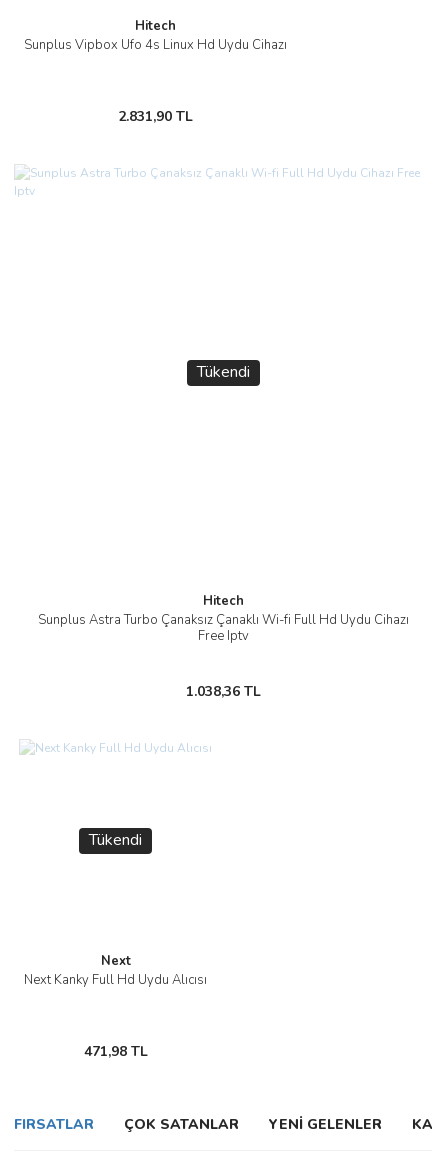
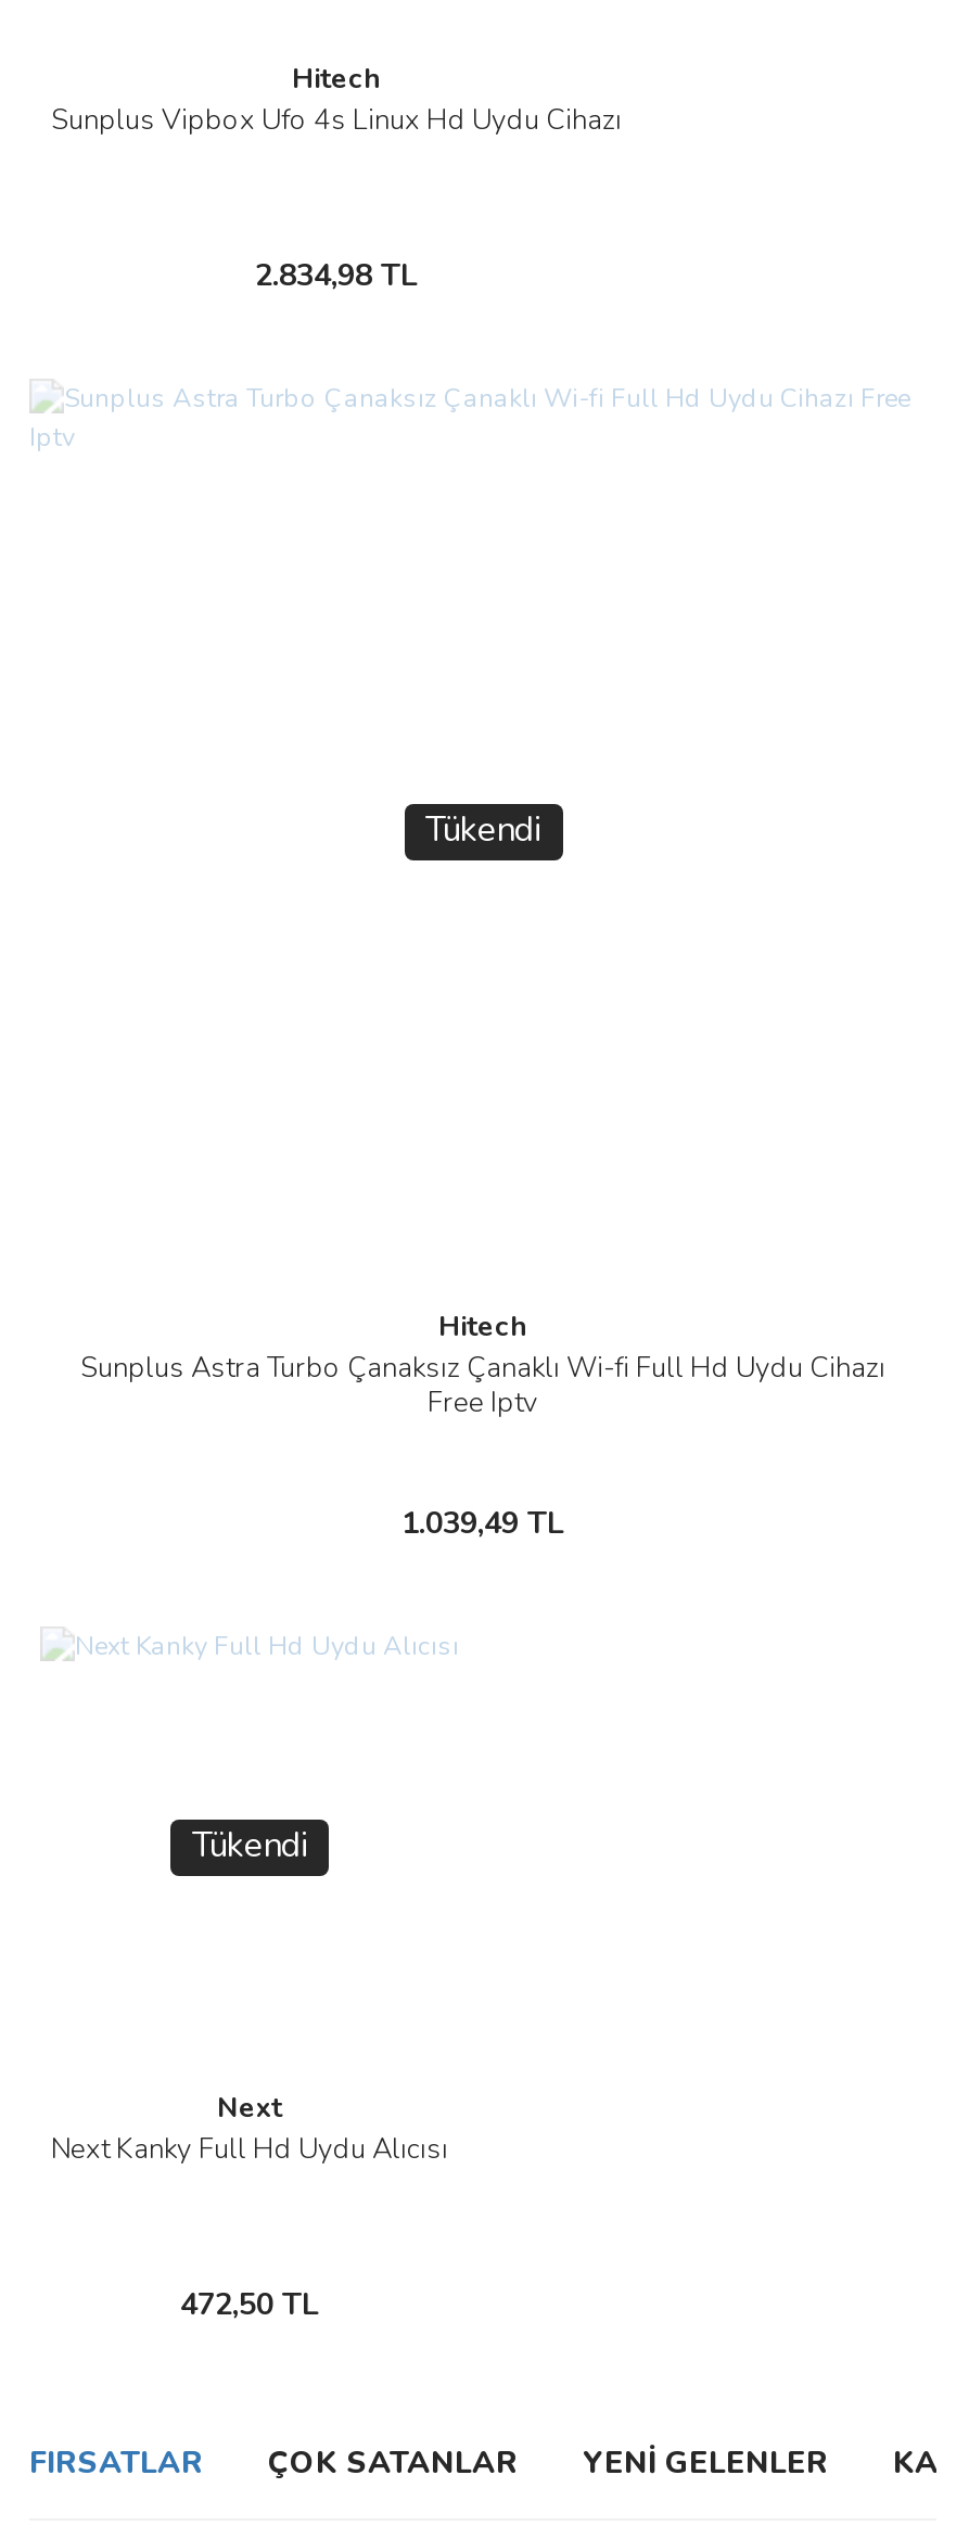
[118,107,193,126] 2.831,90 TL -> [255,256,418,297] 2.834,98 TL
[185,682,260,701] 1.038,36 TL -> [401,1503,564,1545] 1.039,49 TL
[83,1042,147,1061] 471,98 TL -> [180,2285,319,2326] 472,50 TL

